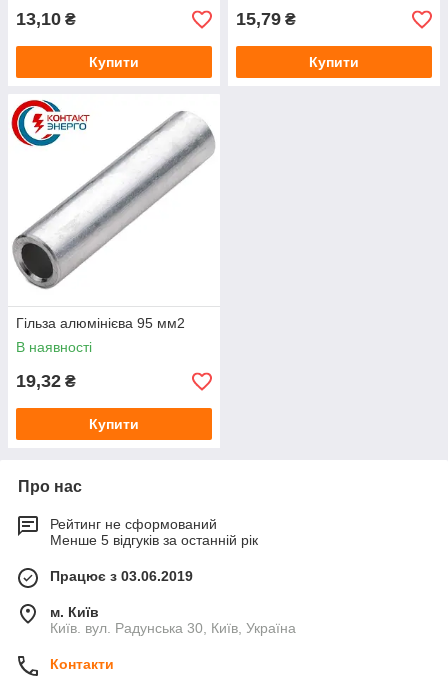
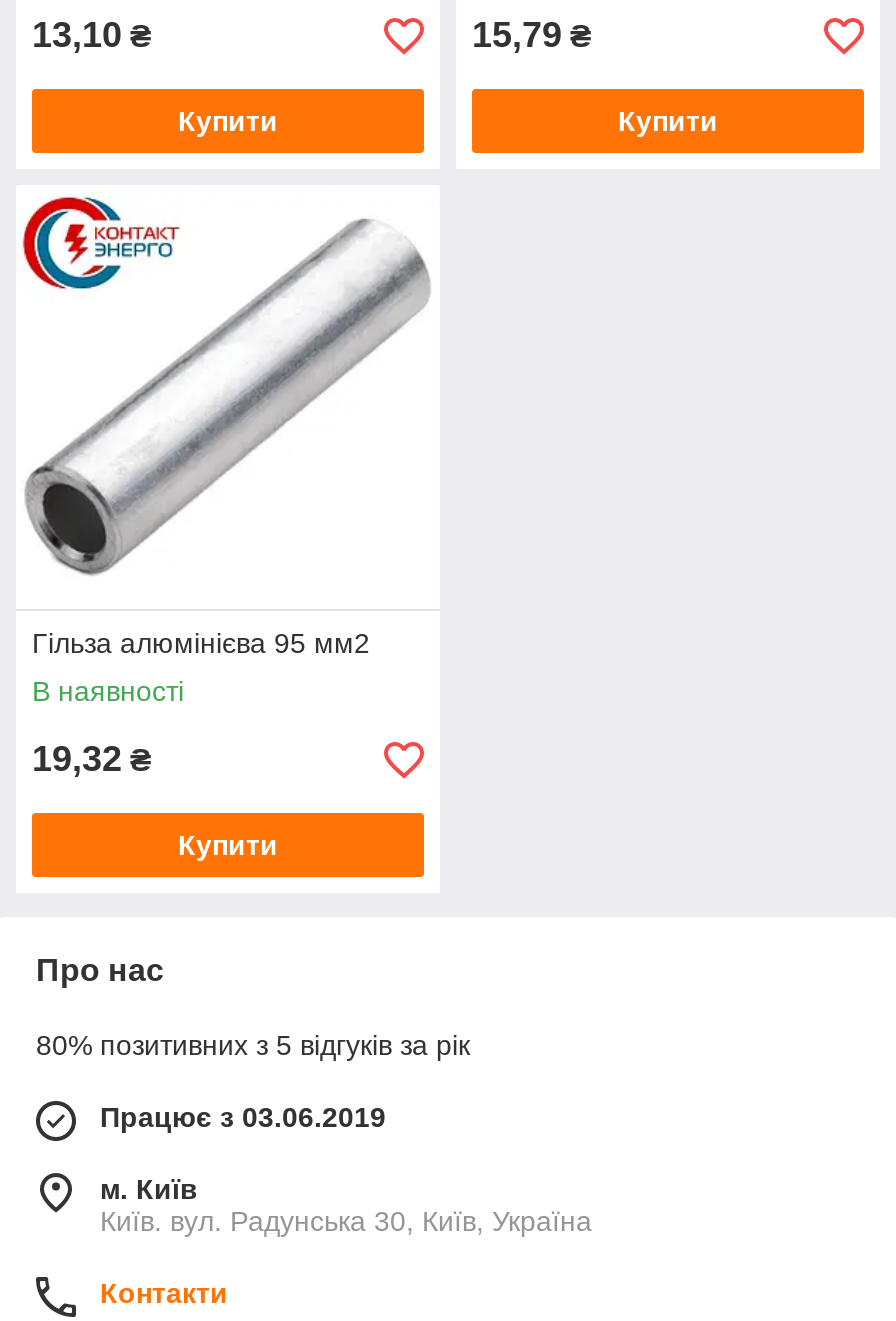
[50,516,258,548] Рейтинг не сформований | Менше 5 відгуків за останній рік -> [36,1029,470,1061] 80% позитивних з 5 відгуків за рік

